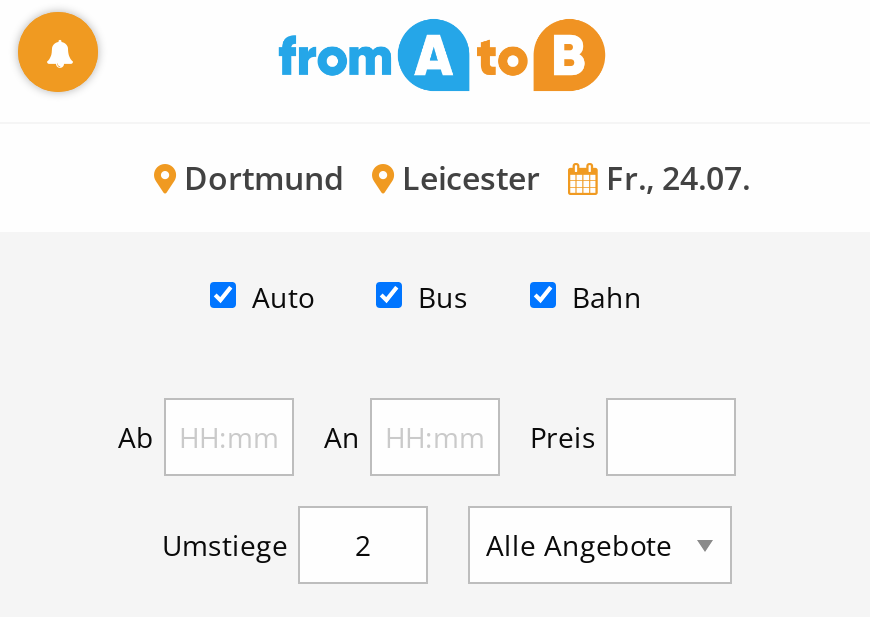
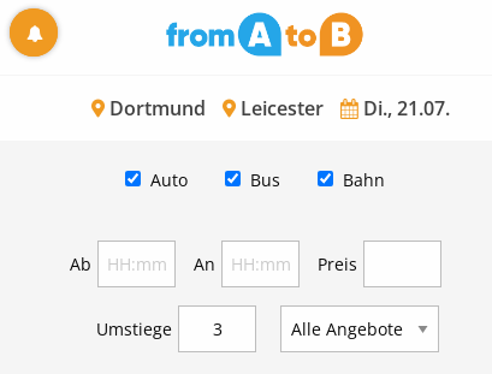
[176,155,750,199] Dortmund Leicester Fr., 24.07. -> [105,94,450,121] Dortmund Leicester Di., 21.07.

